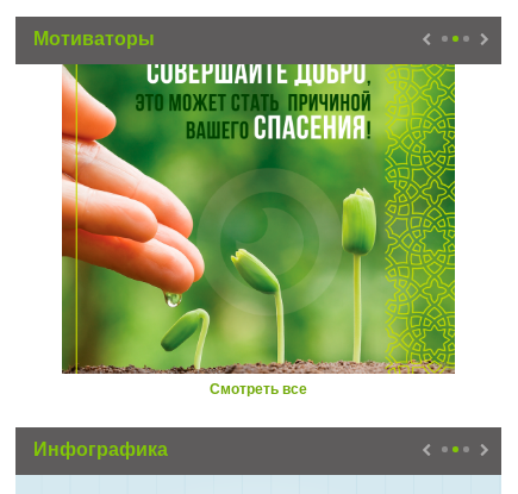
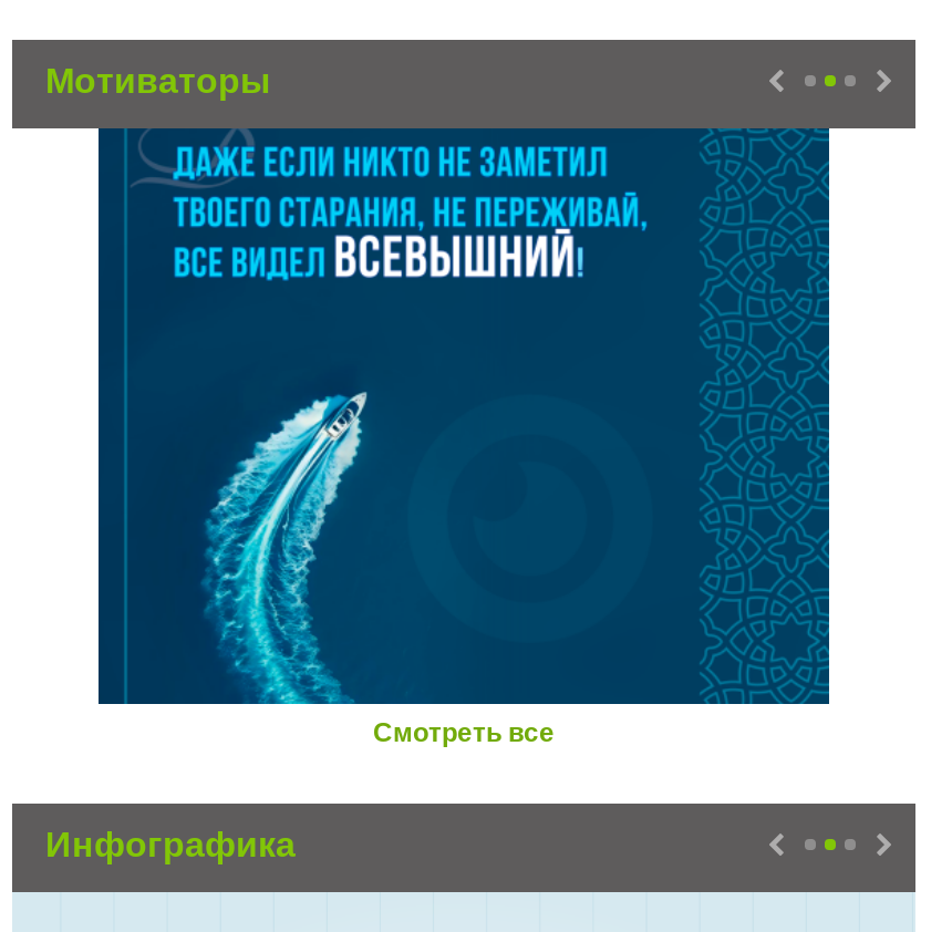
[61,63,456,375] [image] -> [96,126,831,706] [image]

